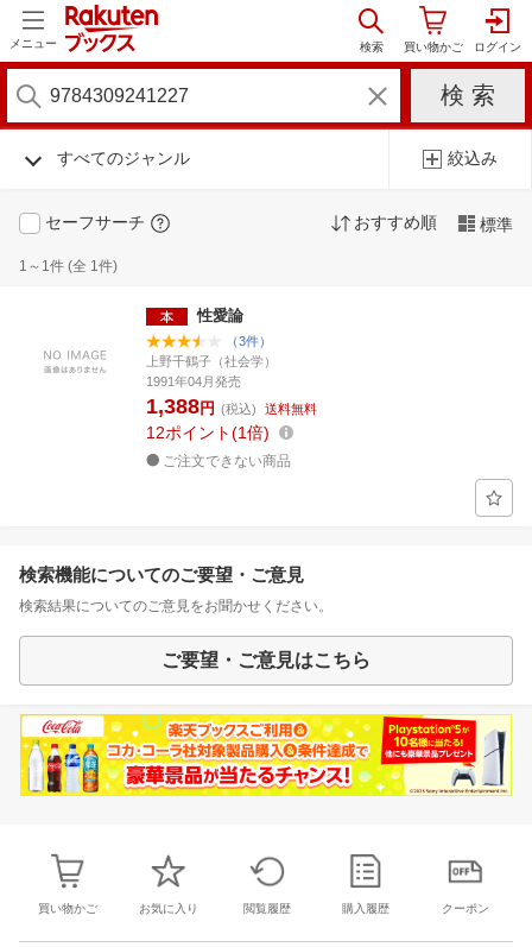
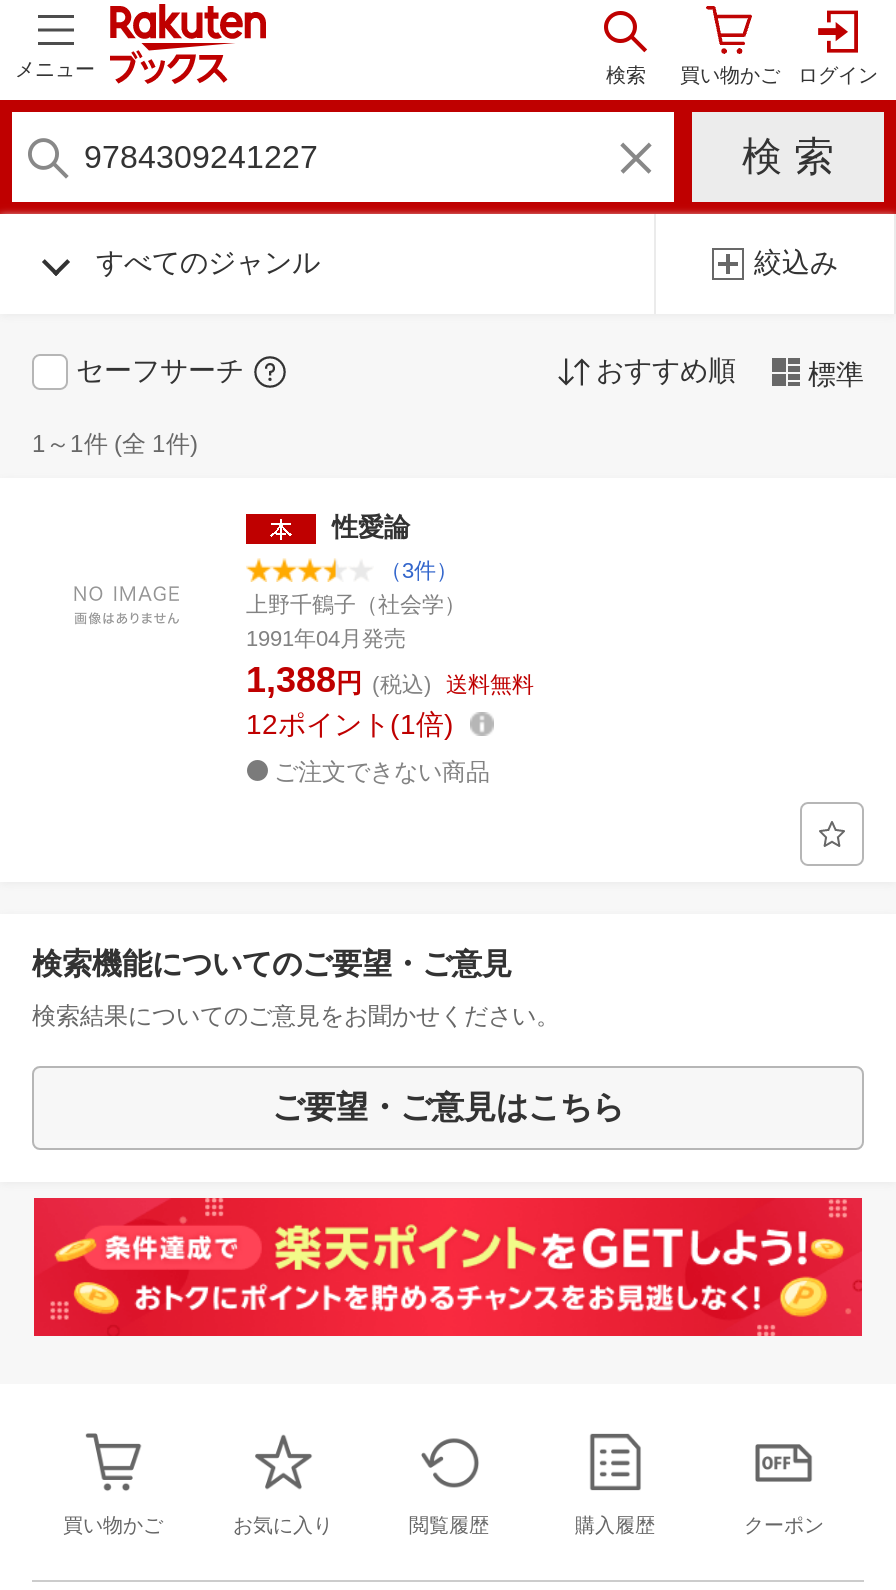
[19,713,513,797] [image] -> [32,1196,864,1338] [image]

